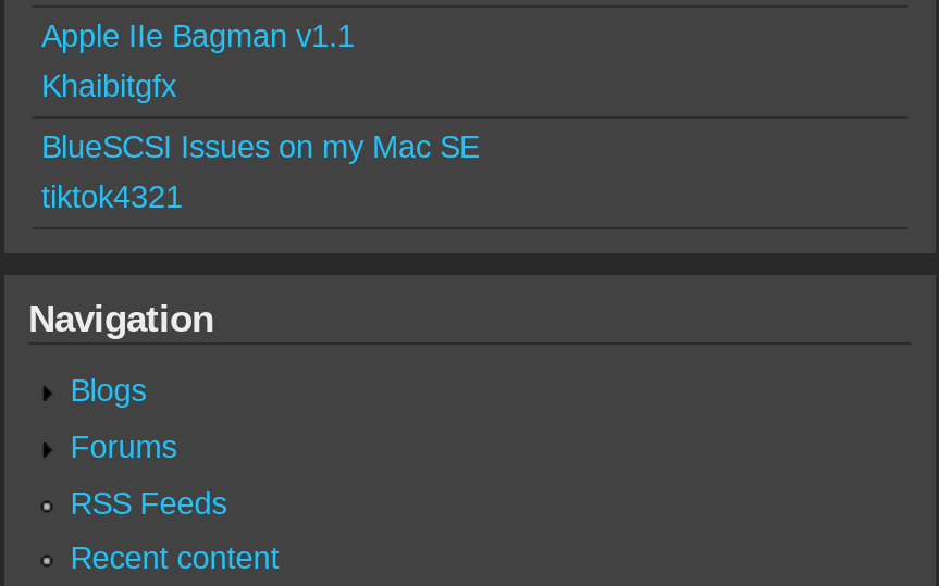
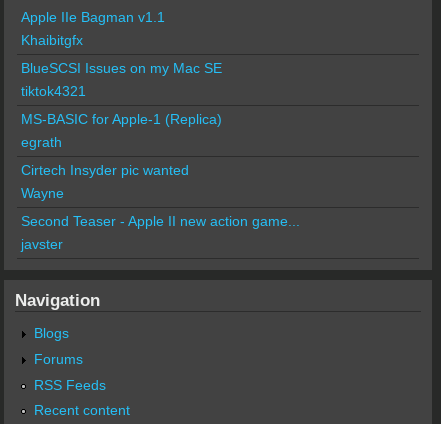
none -> [21,111,300,252] MS-BASIC for Apple-1 (Replica) | egrath | Cirtech Insyder pic wanted | Wayne | Second Teaser - Apple II new action game... | javster

